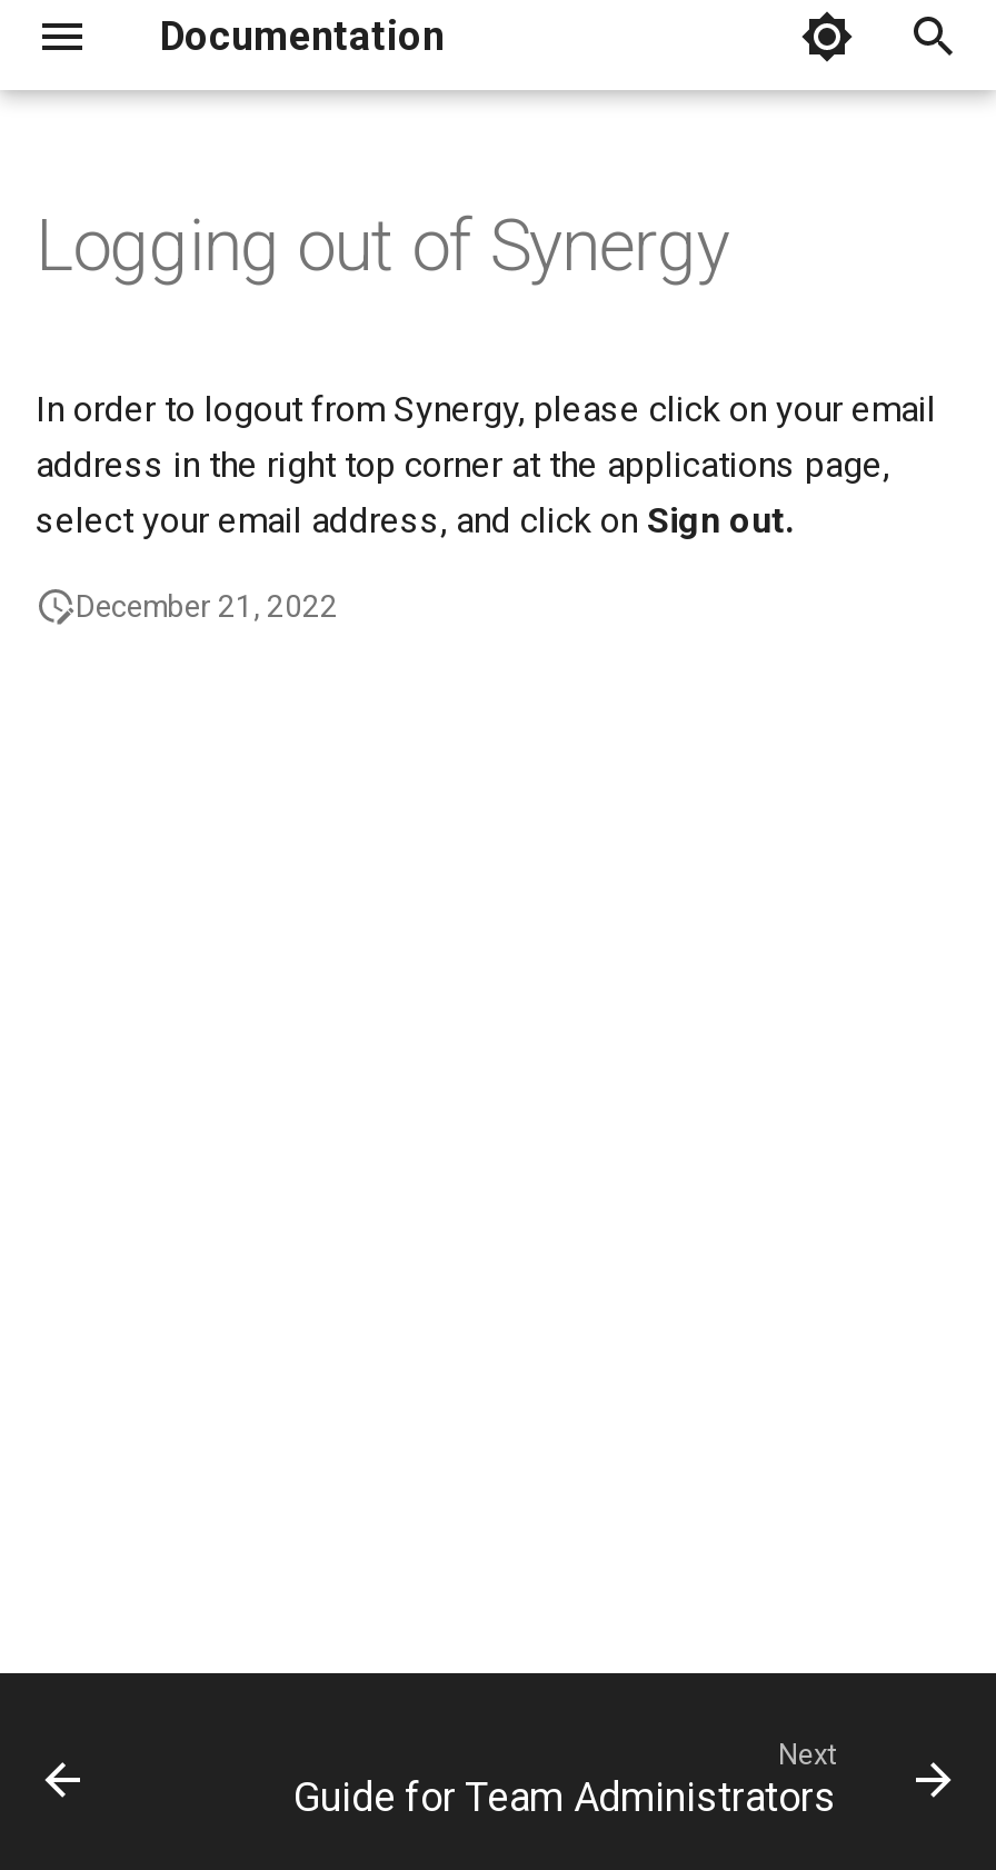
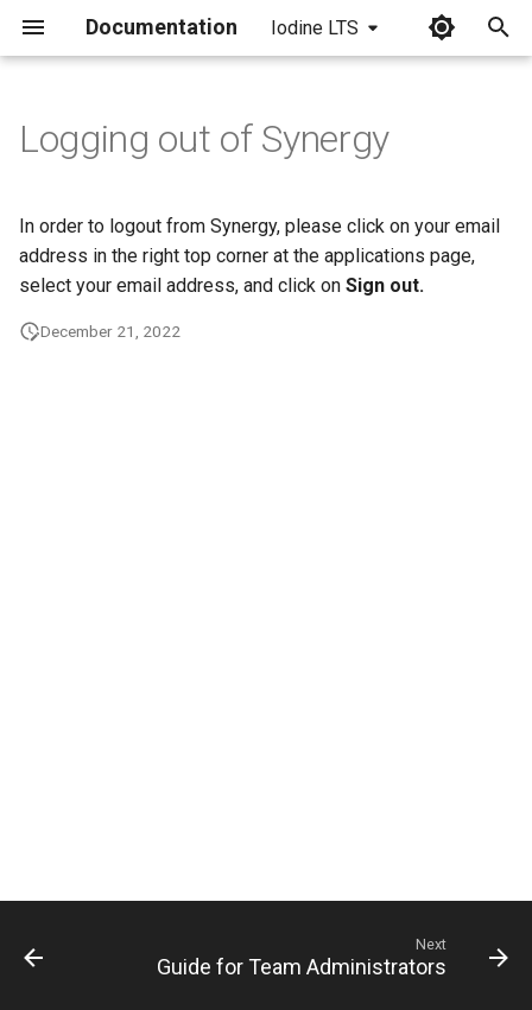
none -> [271,17,359,39] Iodine LTS

